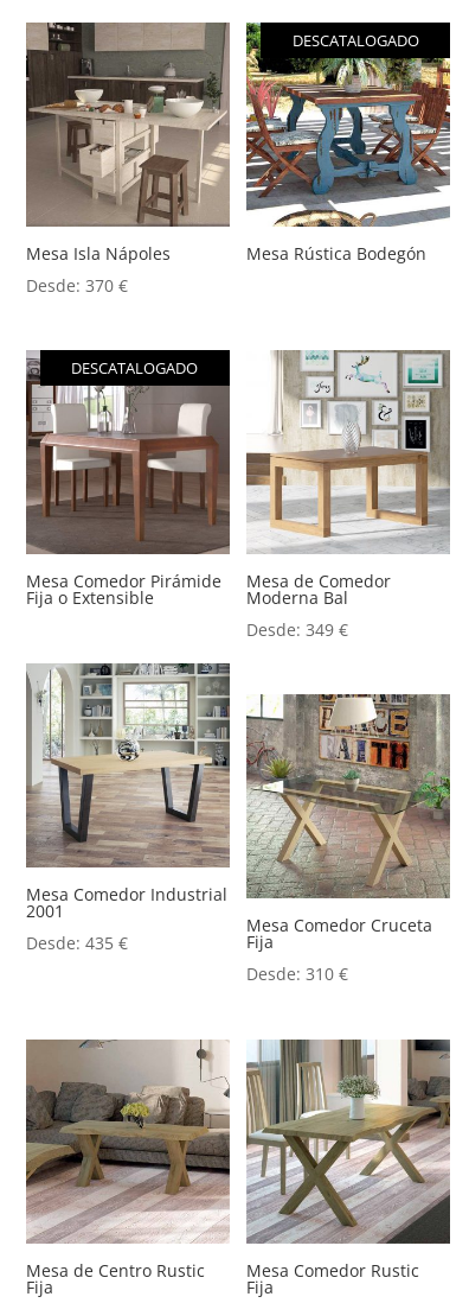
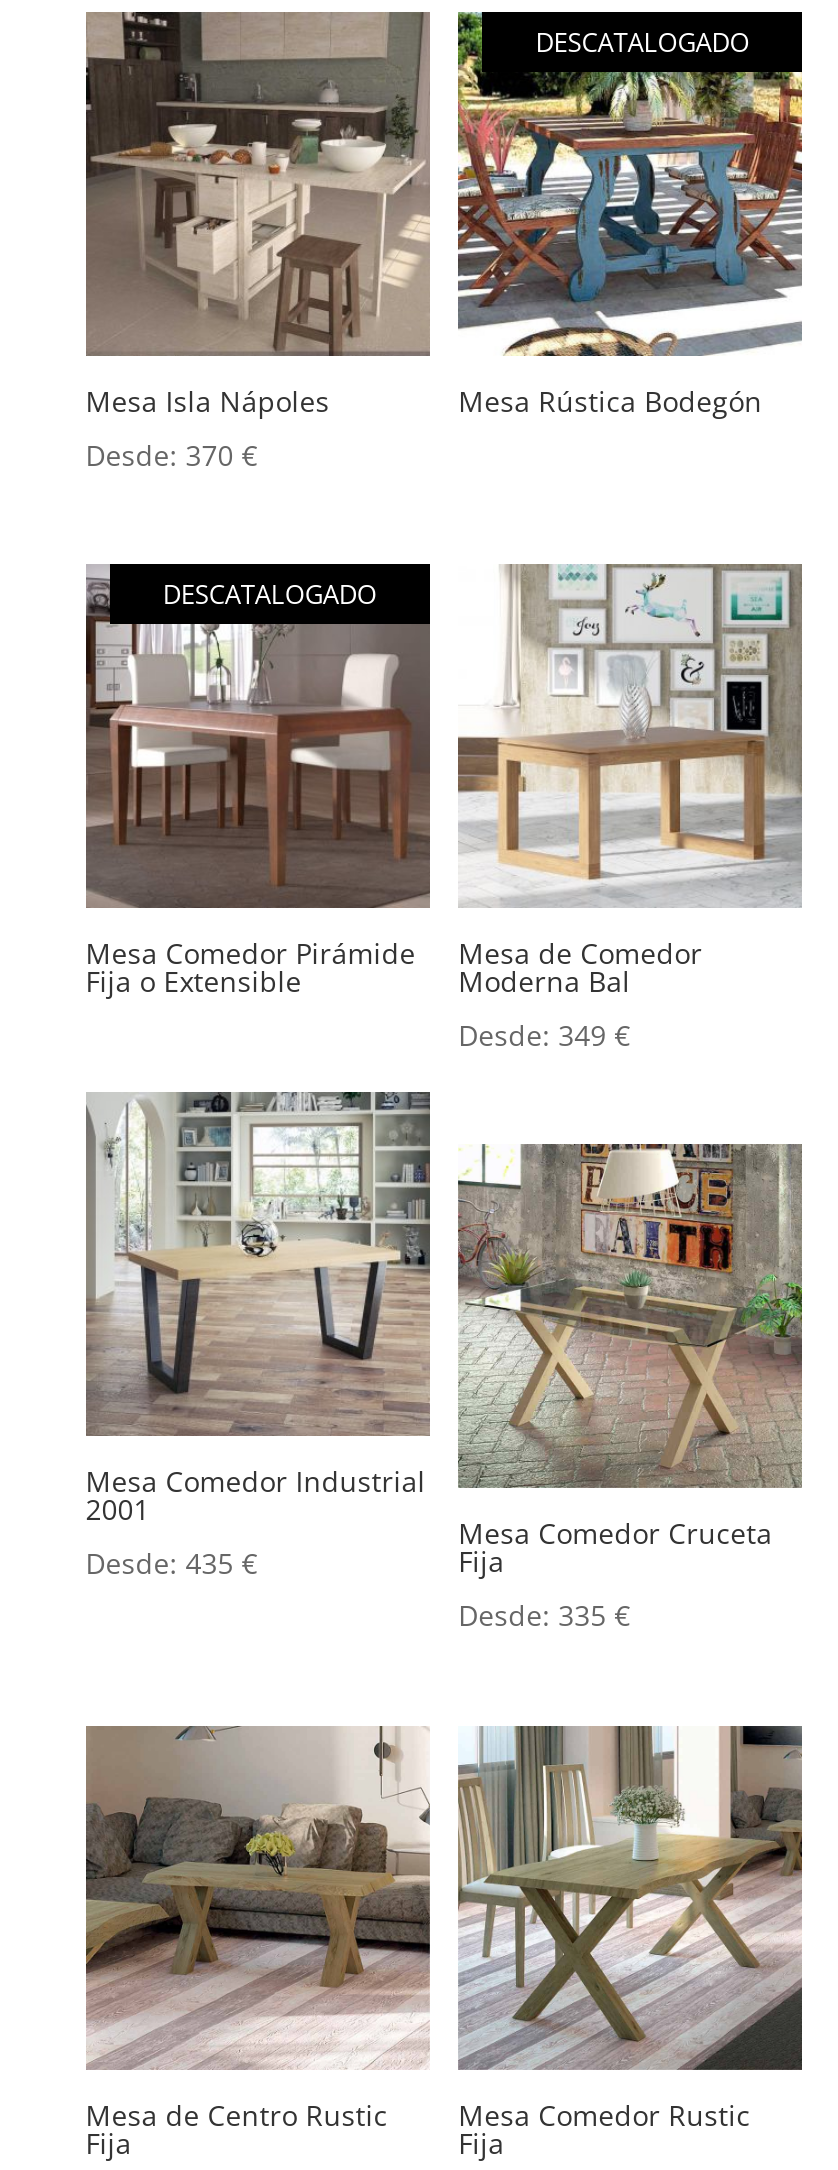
[247,963,348,985] Desde: 310 € -> [458,1597,630,1635] Desde: 335 €

